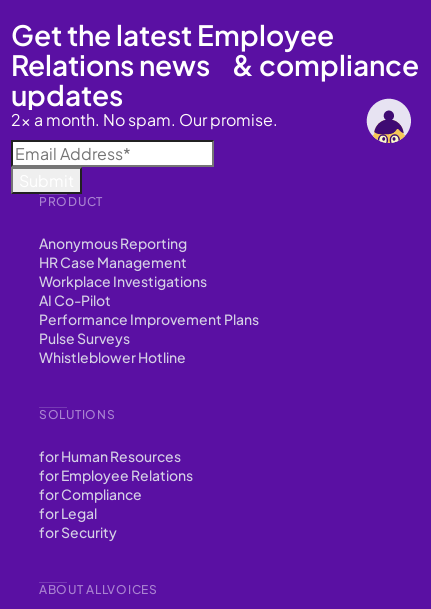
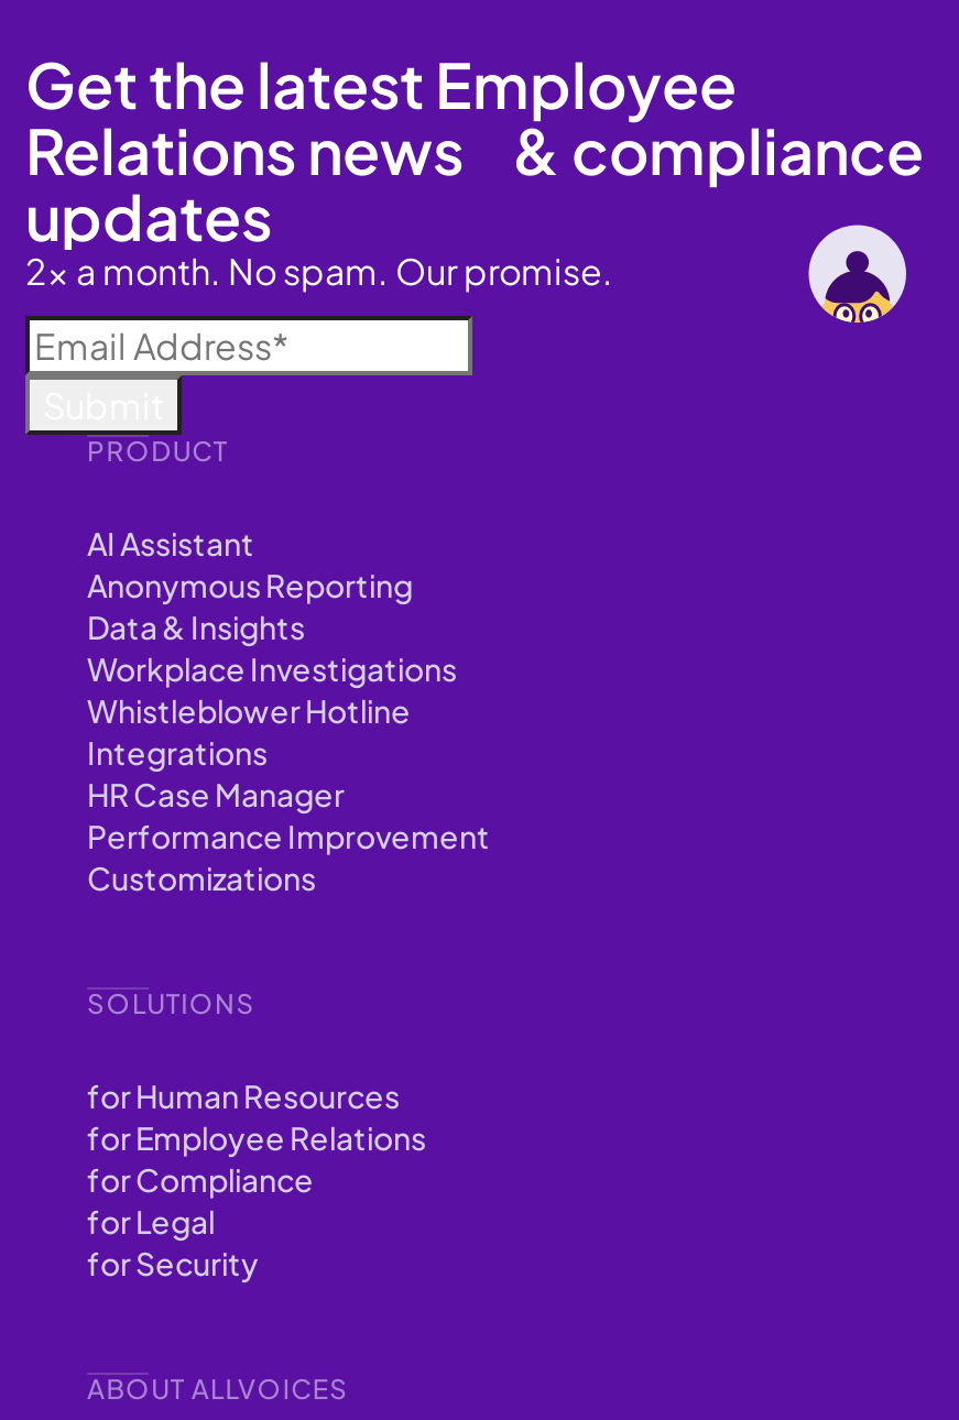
none -> [87,523,254,563] AI Assistant
[39,253,187,271] HR Case Management -> [87,607,305,647] Data & Insights
[39,291,259,347] AI Co-Pilot | Performance Improvement Plans | Pulse Surveys -> none
moved [39,348,186,366] -> [87,691,411,730]: Whistleblower Hotline
none -> [87,732,490,898] Integrations | HR Case Manager | Performance Improvement | Customizations

